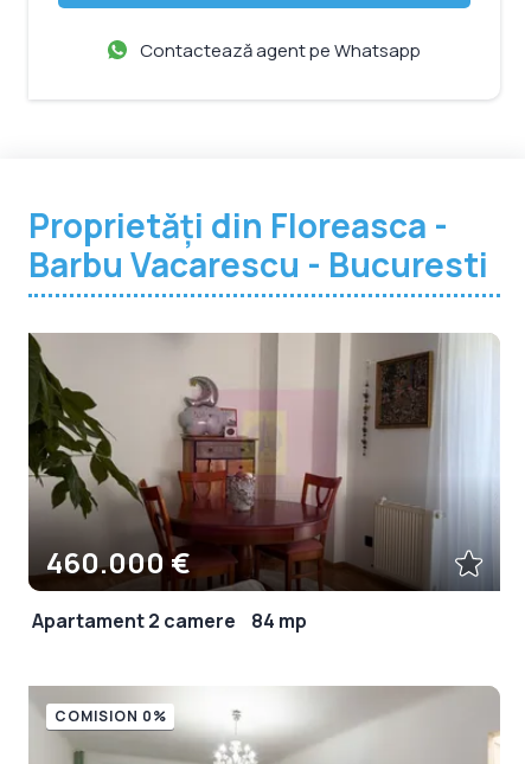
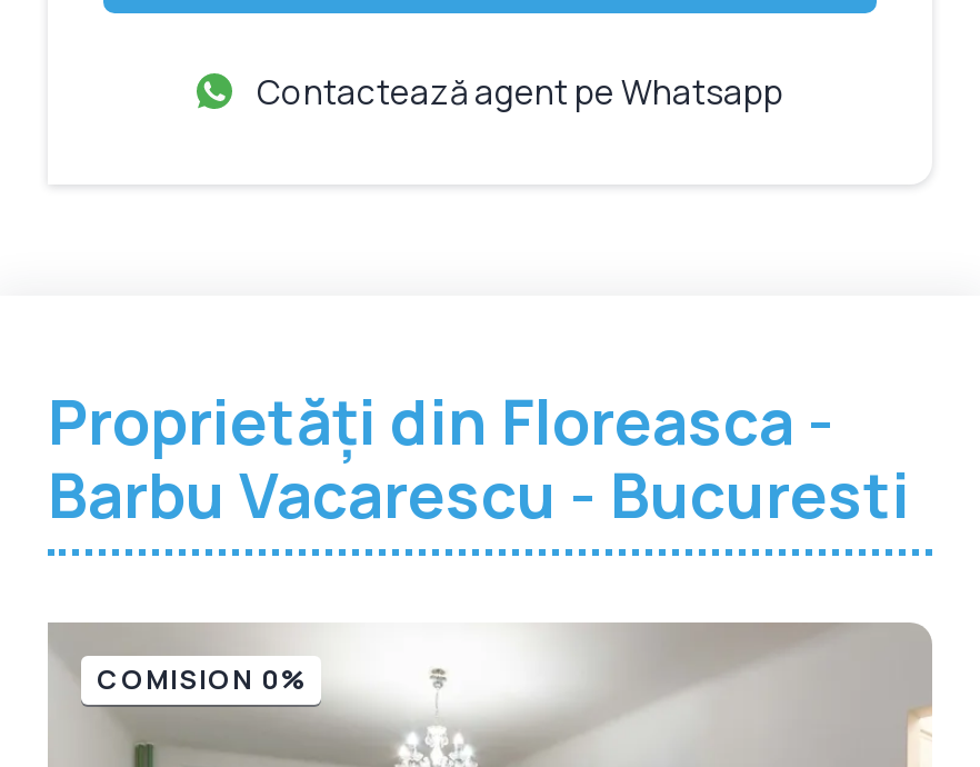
[27,333,501,634] [image] | 460.000 € | Apartament 2 camere 84 mp -> none

